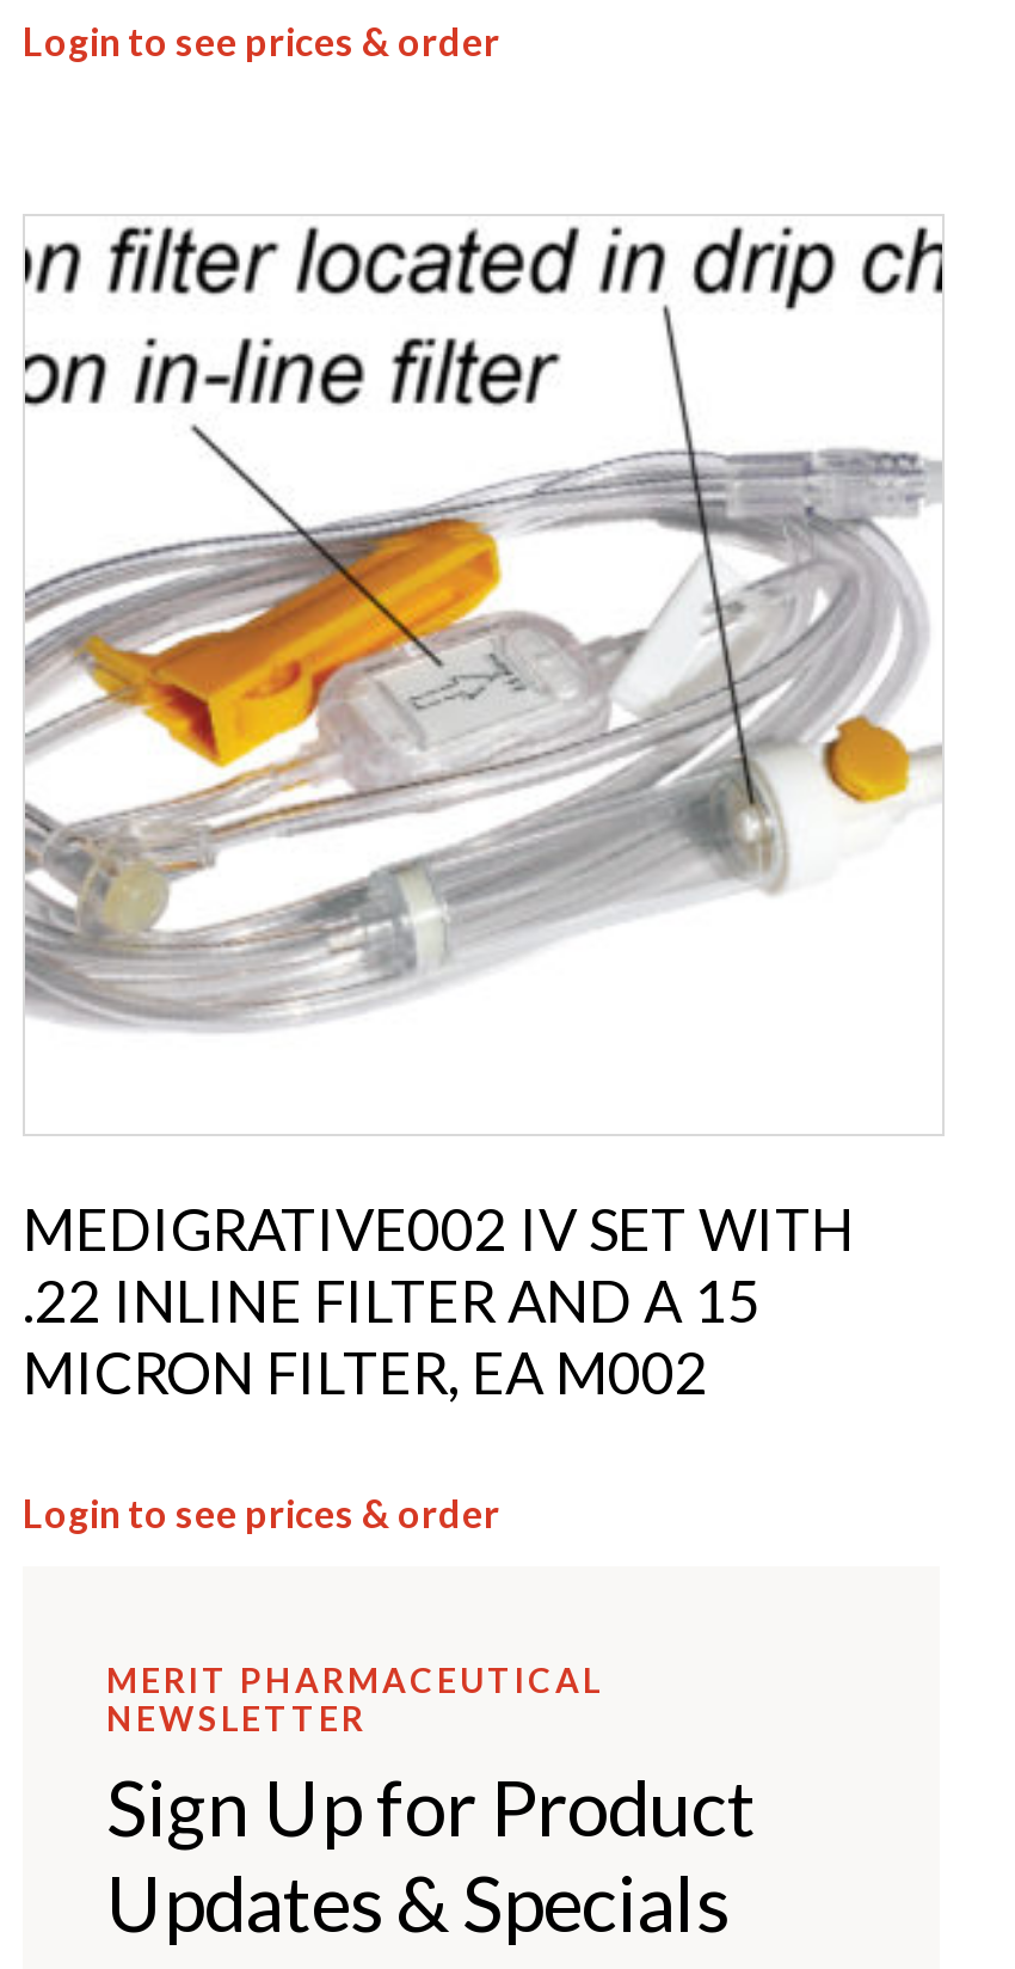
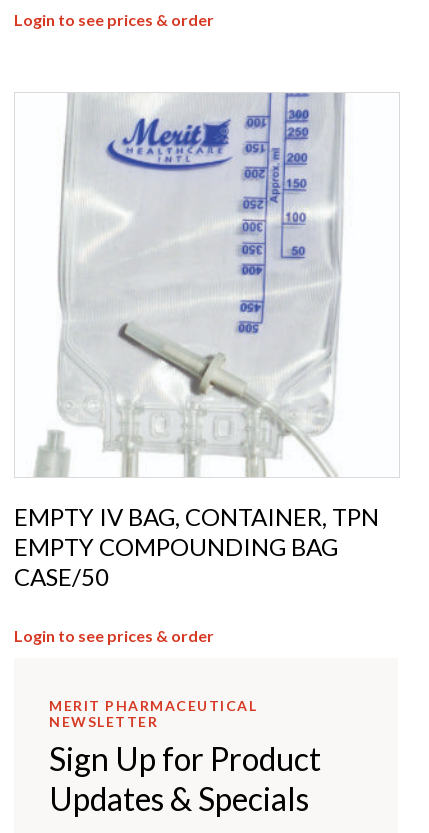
[23,215,945,1406] [image] | MEDIGRATIVE002 IV SET WITH | .22 INLINE FILTER AND A 15 | MICRON FILTER, EA M002 -> [14,92,399,591] [image] | EMPTY IV BAG, CONTAINER, TPN | EMPTY COMPOUNDING BAG | CASE/50

